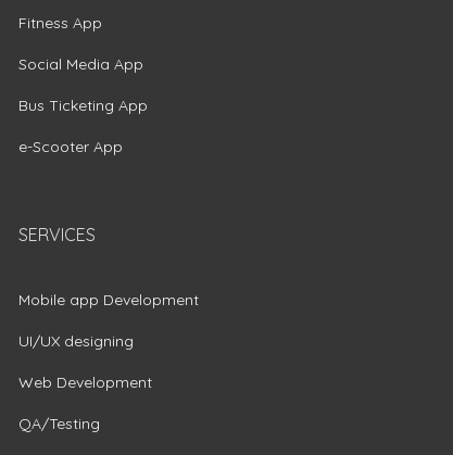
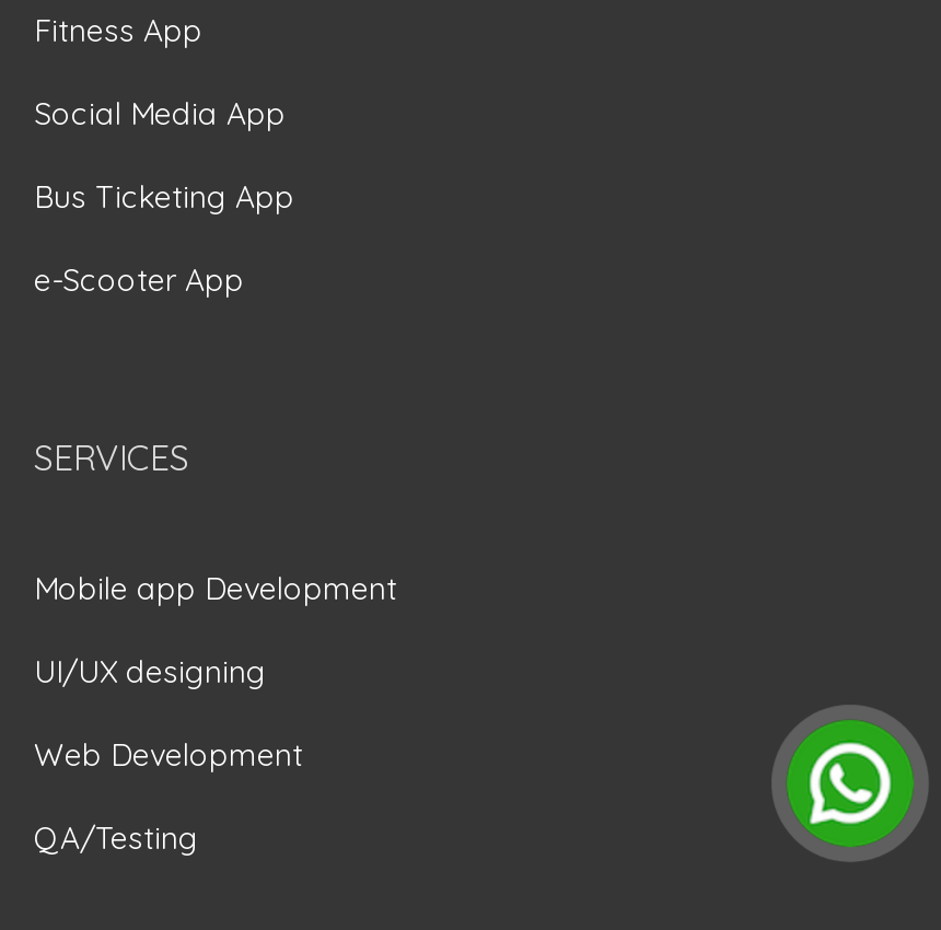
none -> [771,704,929,863] [image]

